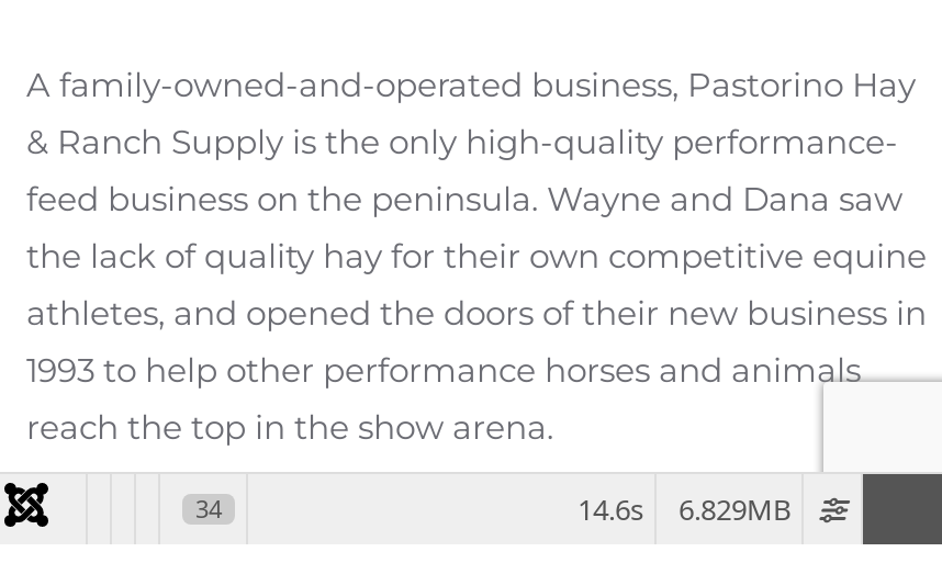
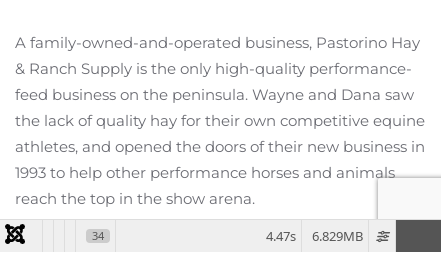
[577,489,790,529] 14.6s 6.829MB -> [266,227,363,245] 4.47s 6.829MB

